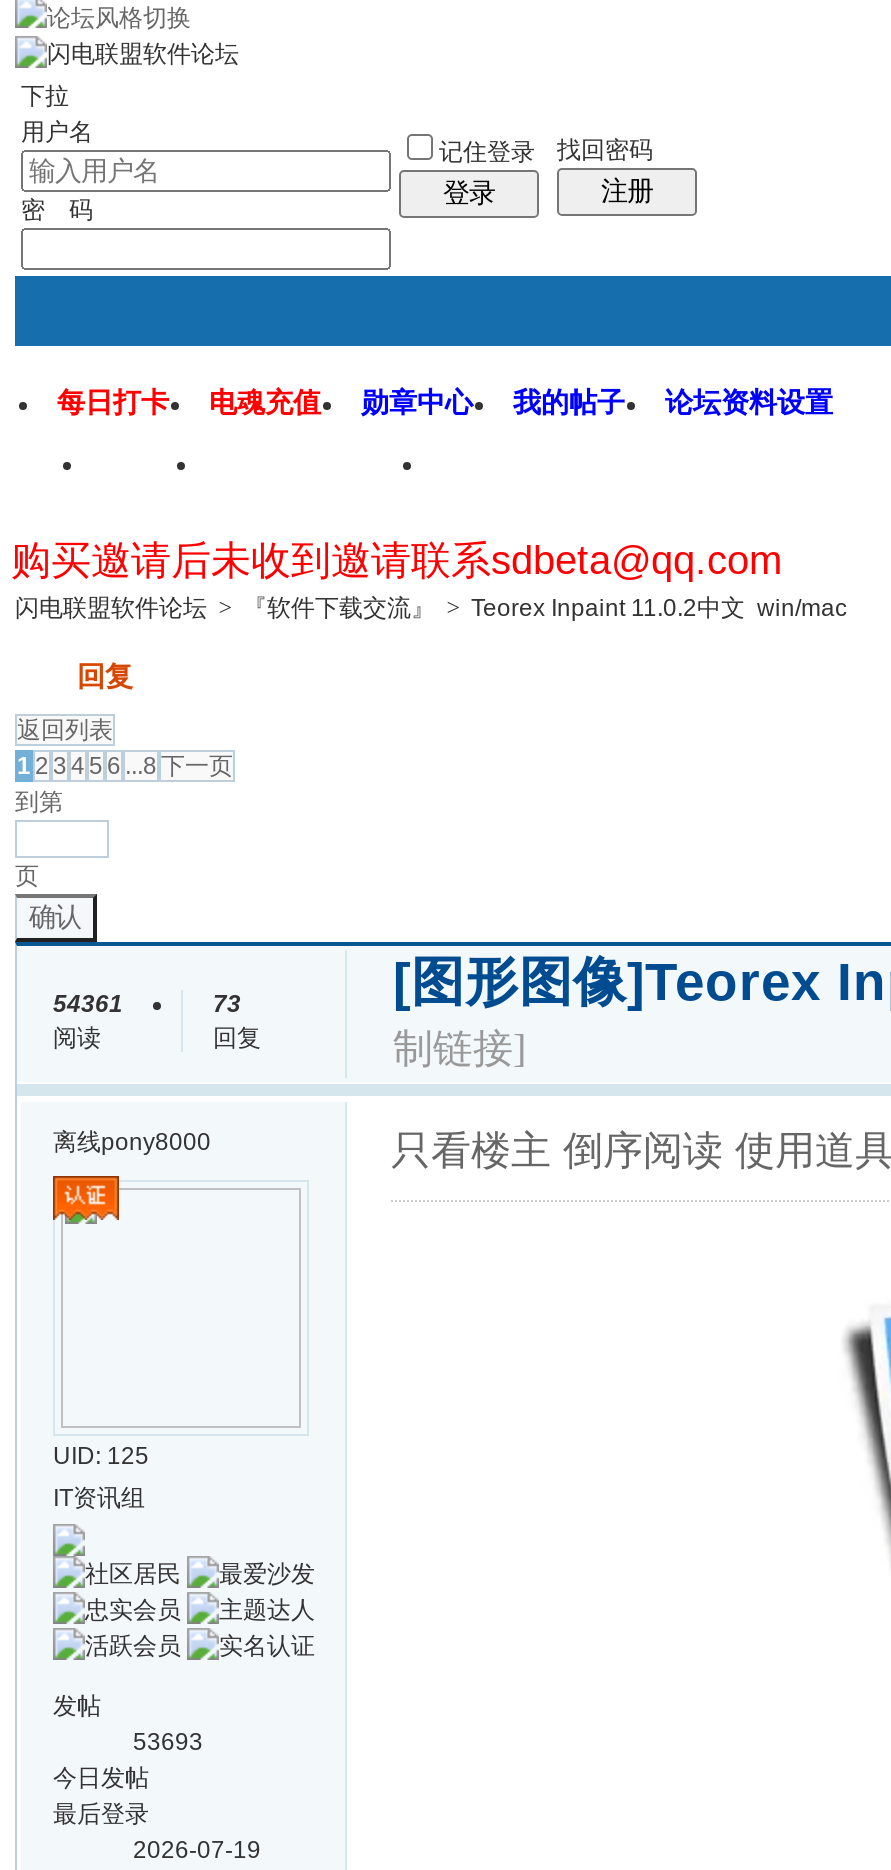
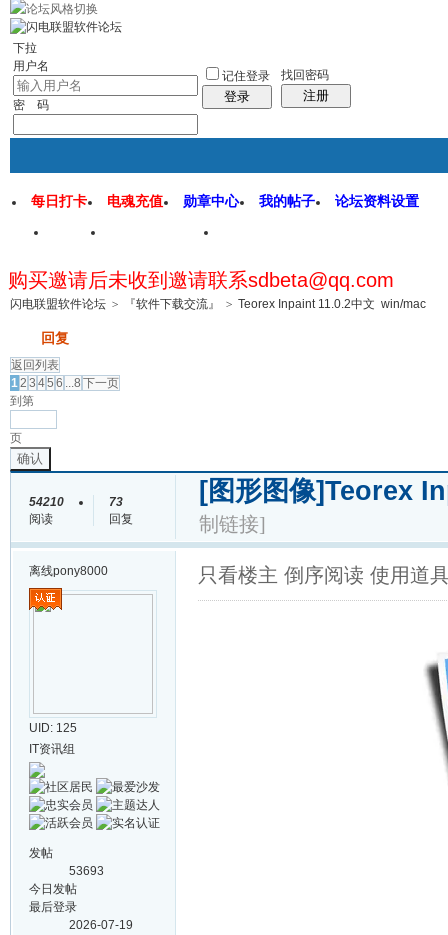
[53,990,123,1018] 54361 -> [29,495,64,509] 54210

